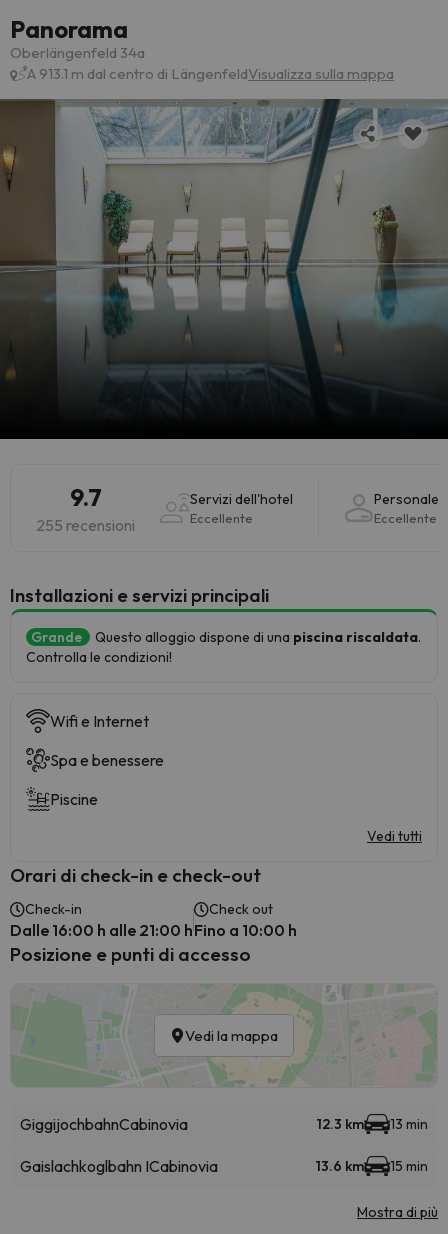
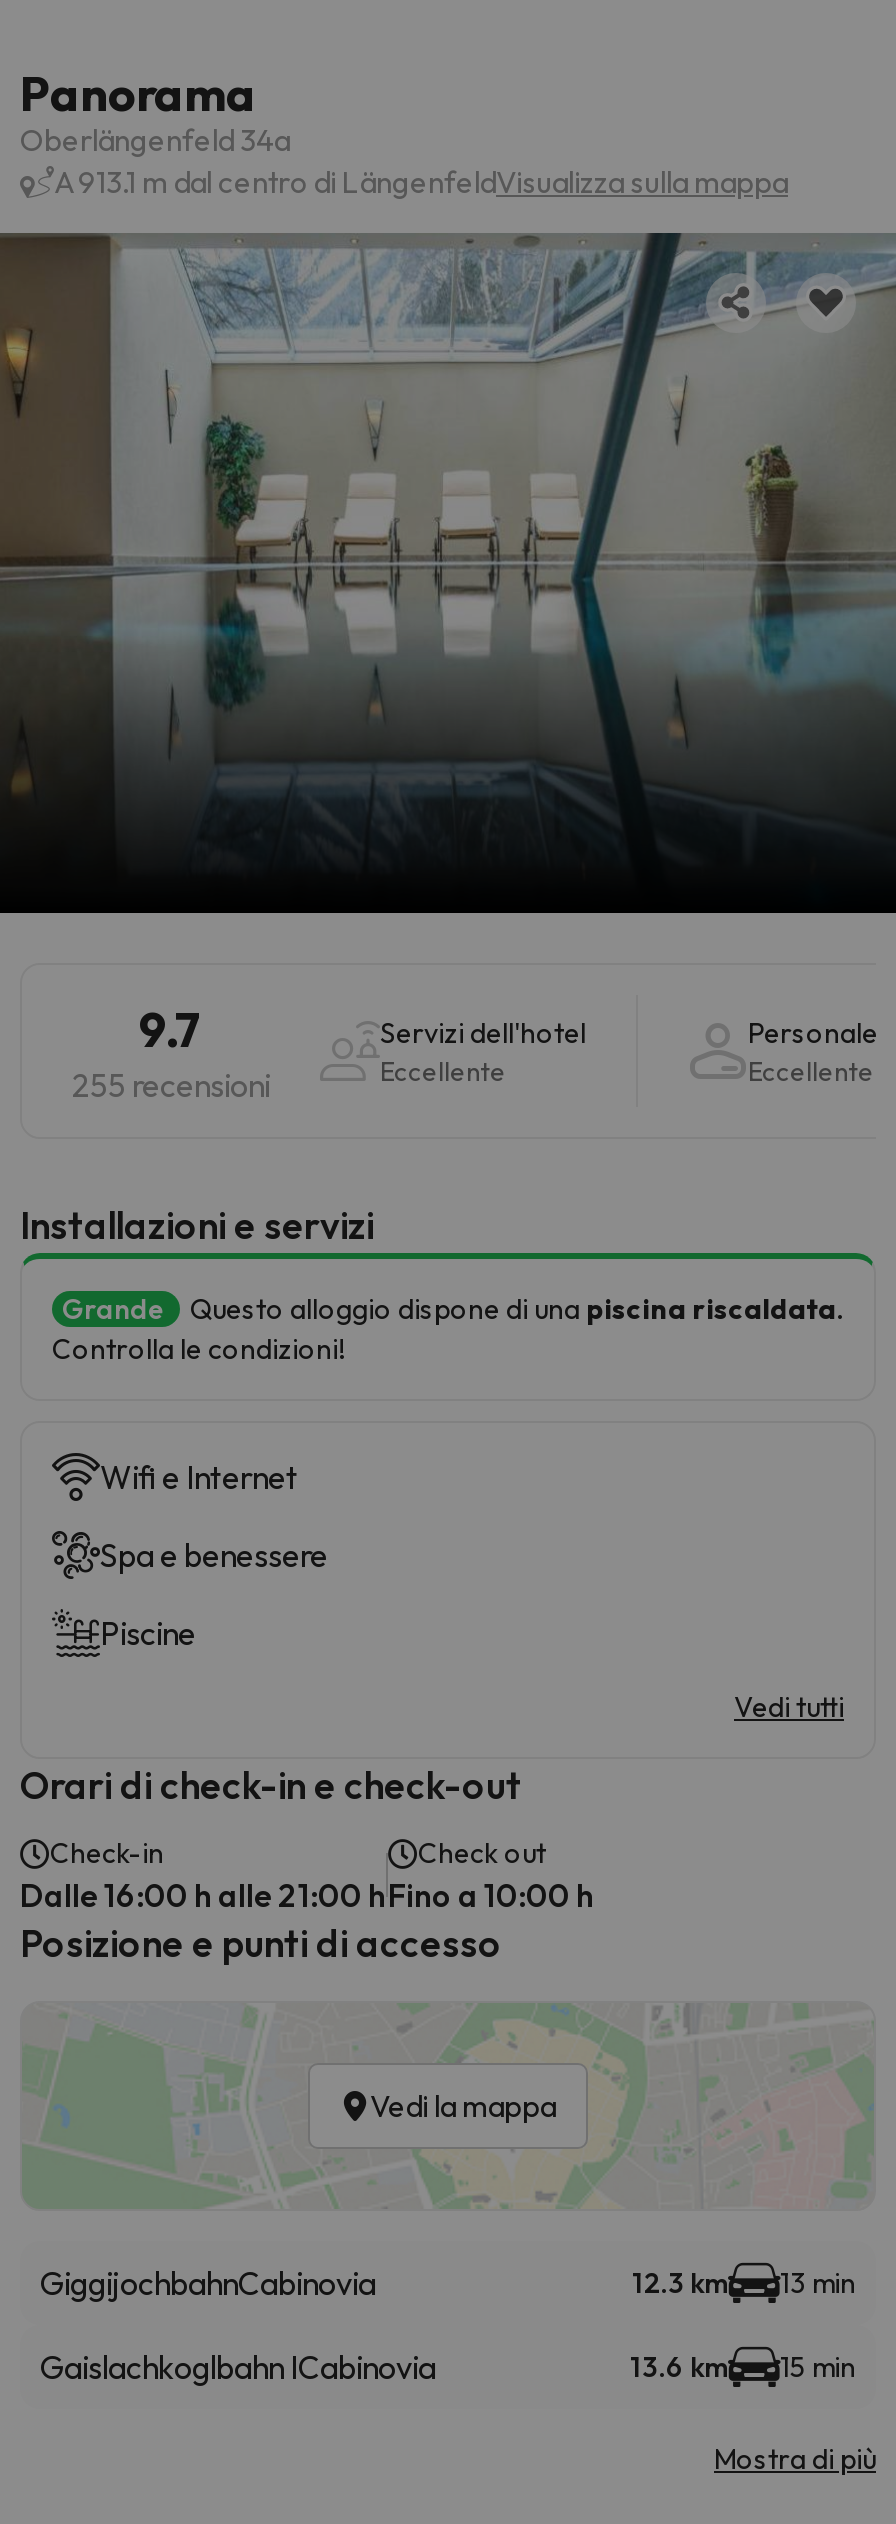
[10,583,269,607] Installazioni e servizi principali -> [20,1201,374,1249] Installazioni e servizi

